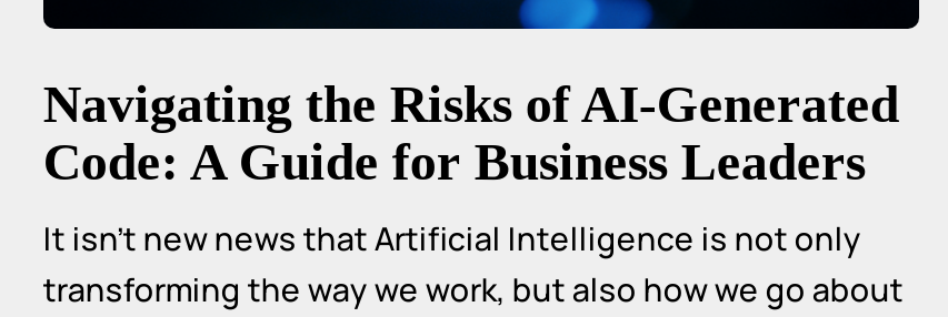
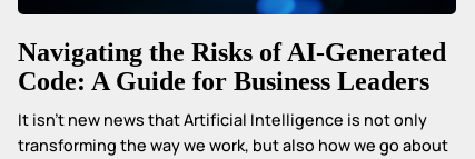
[43,218,861,260] It isn't new news that Artificial Intelligence is not only -> [18,109,427,130] It isn’t new news that Artificial Intelligence is not only

